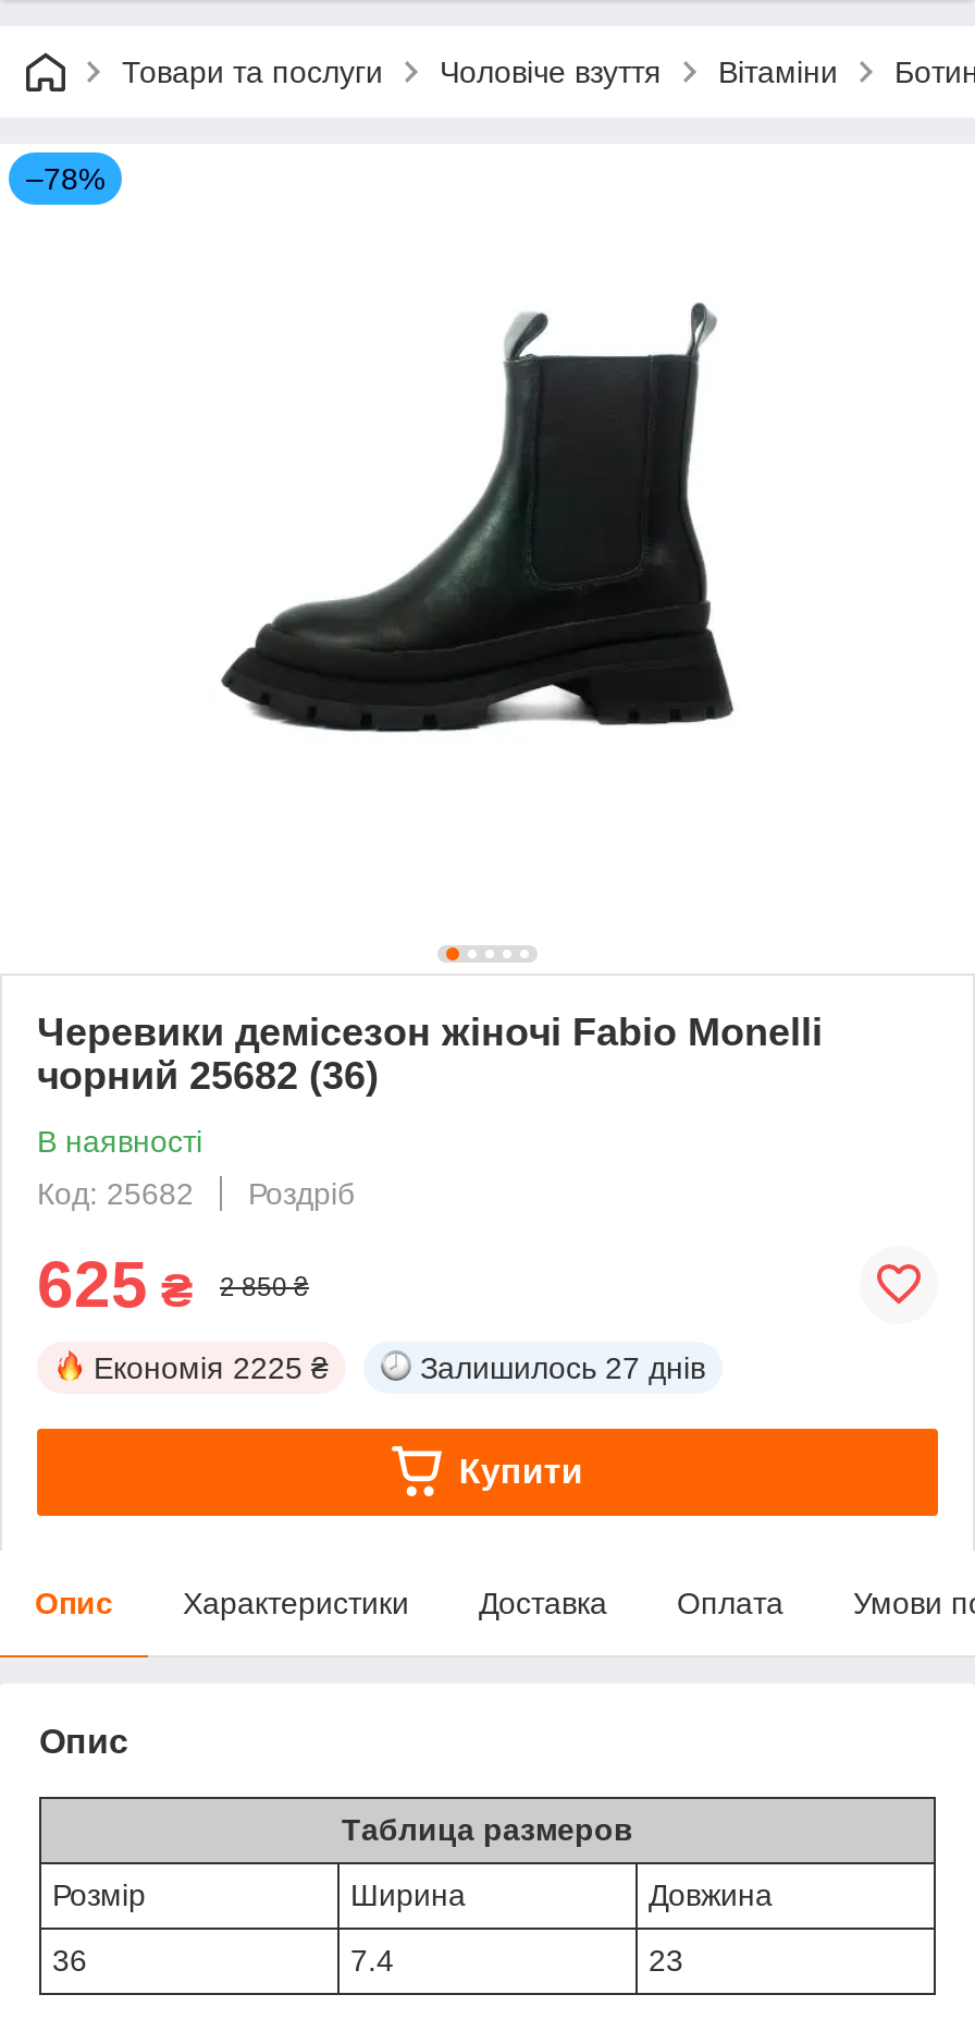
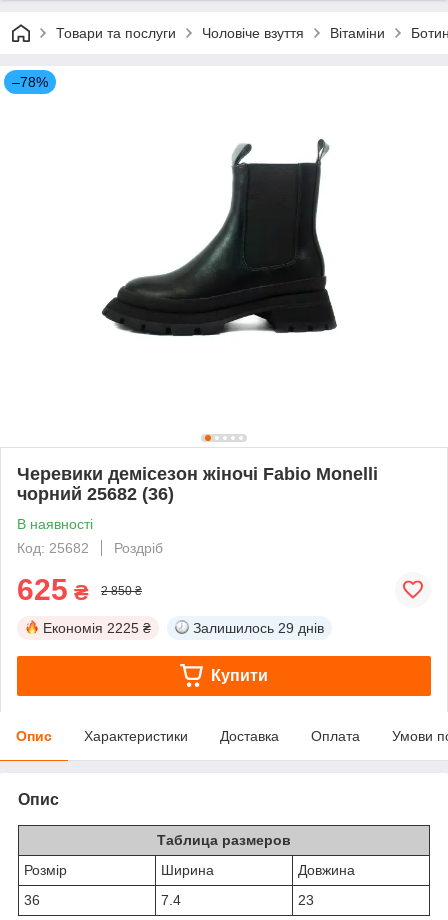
[420,1350,705,1385] Залишилось 27 днів -> [193,620,324,636] Залишилось 29 днів

